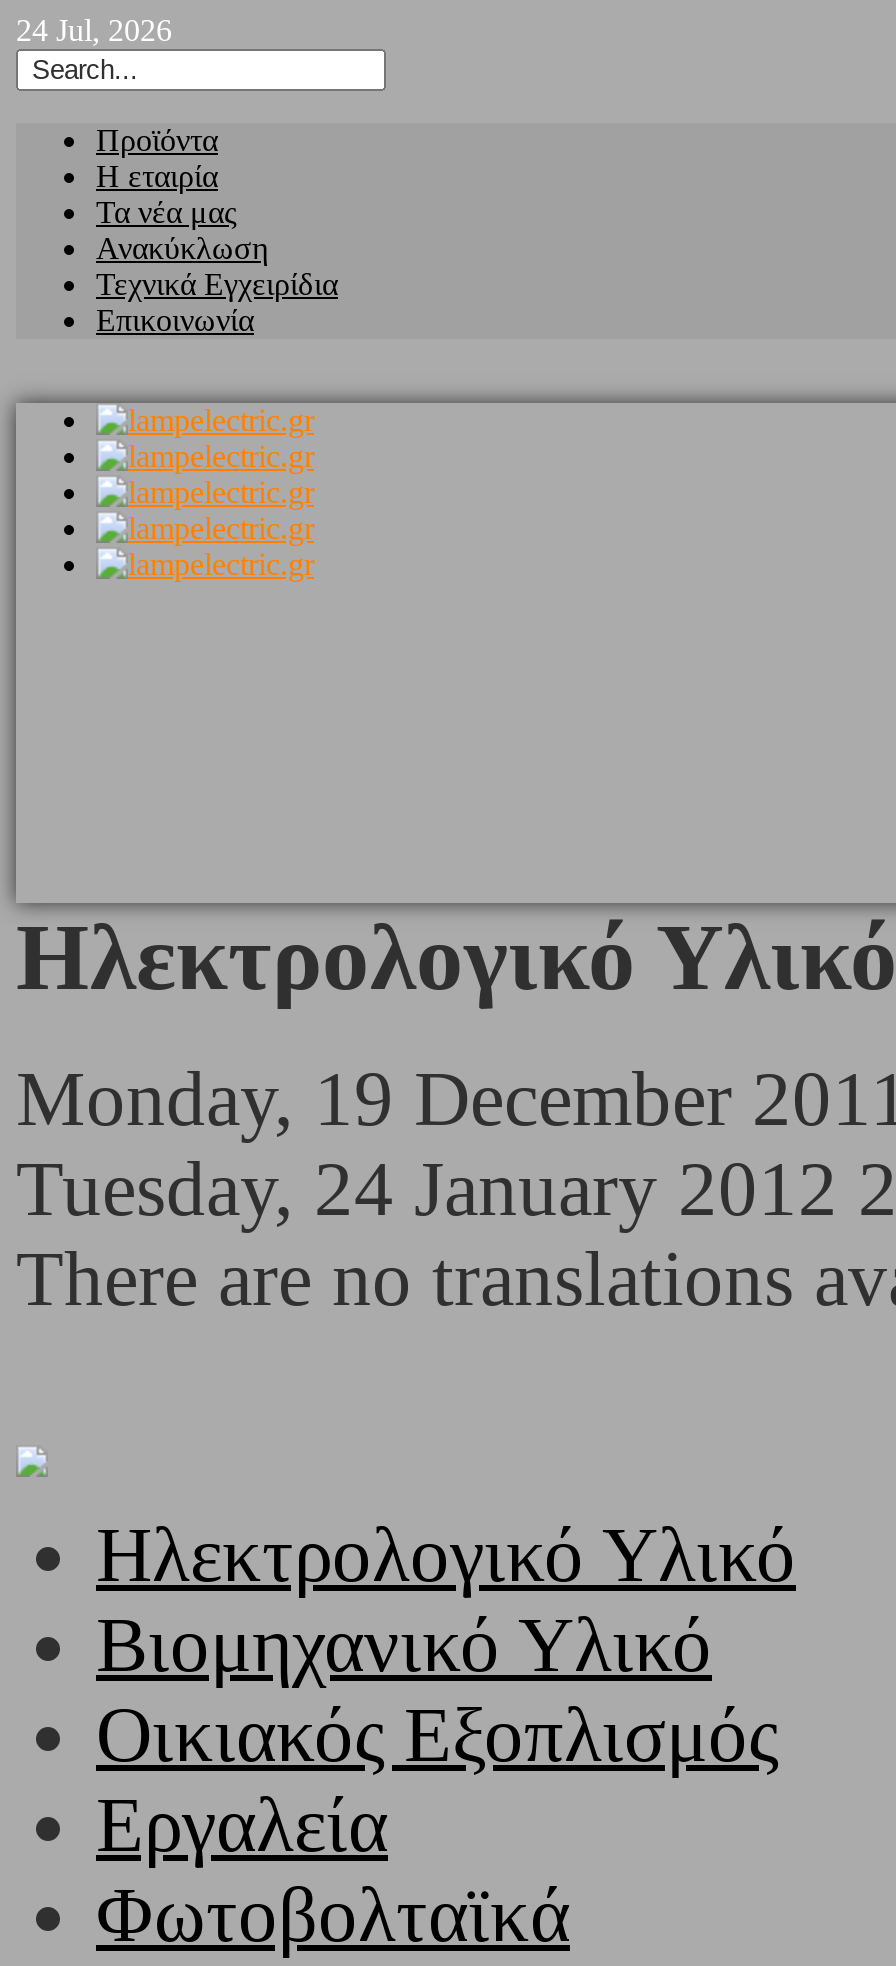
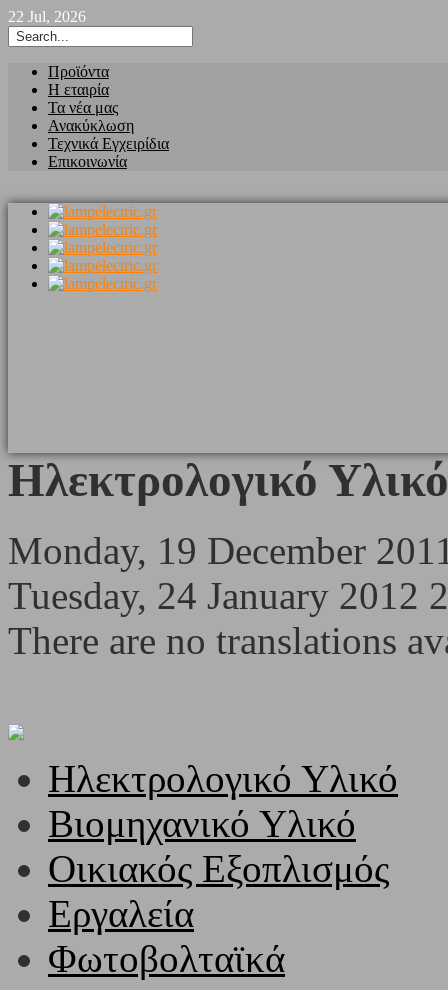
[16,13,172,47] 24 Jul, 2026 -> [8,8,86,25] 22 Jul, 2026

